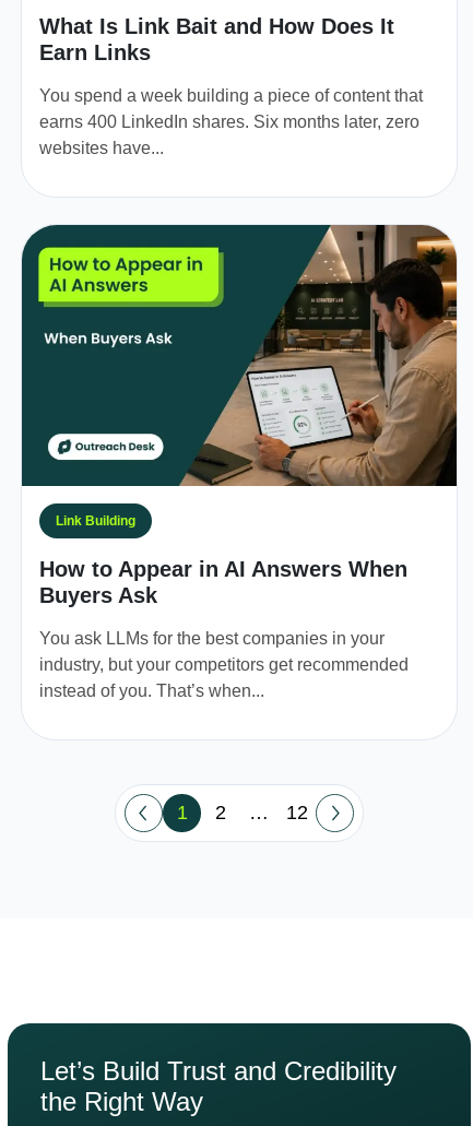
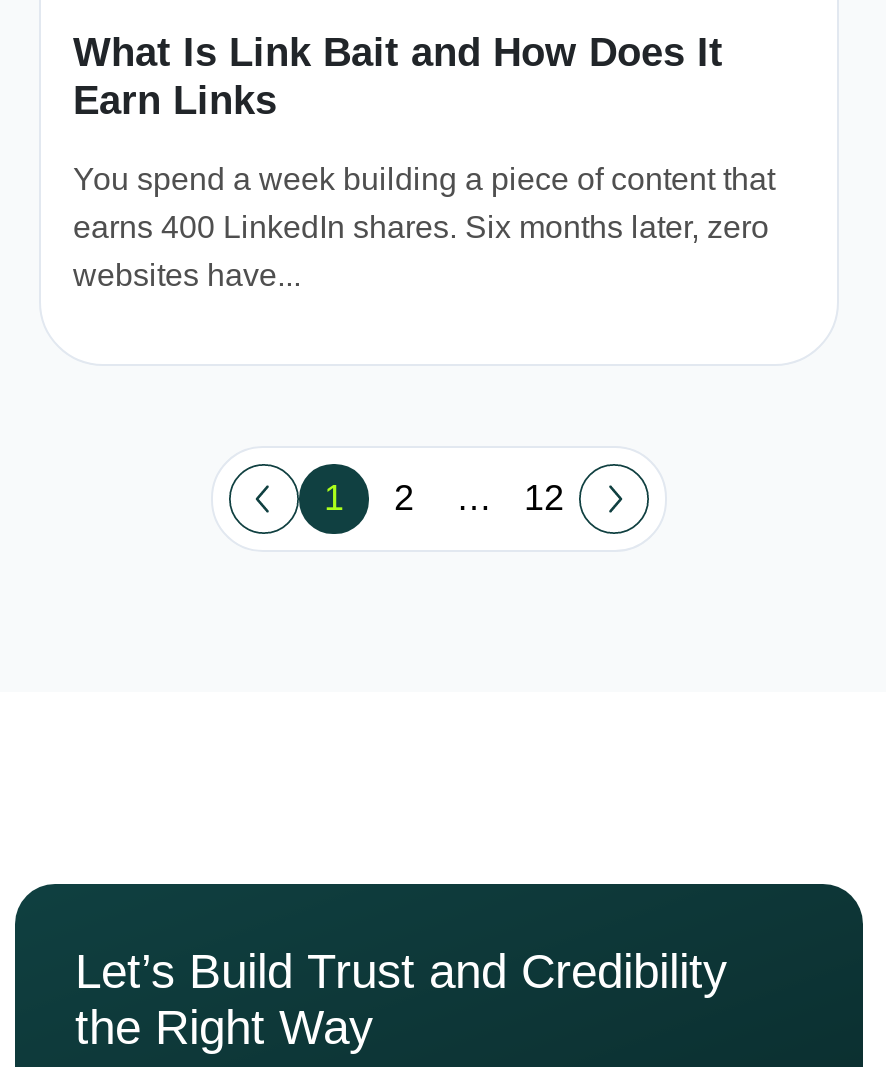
[21,224,458,701] [image] | Link Building | How to Appear in AI Answers When | Buyers Ask | You ask LLMs for the best companies in your | industry, but your competitors get recommended | instead of you. That’s when... -> none

